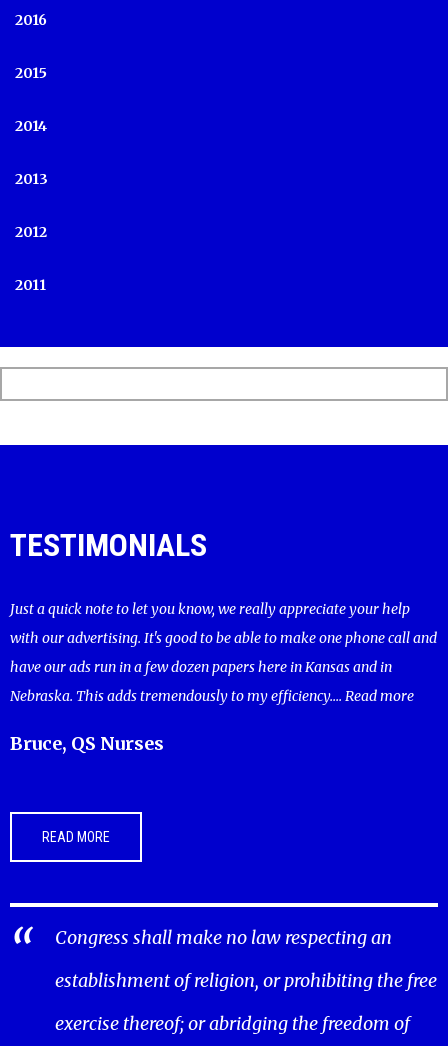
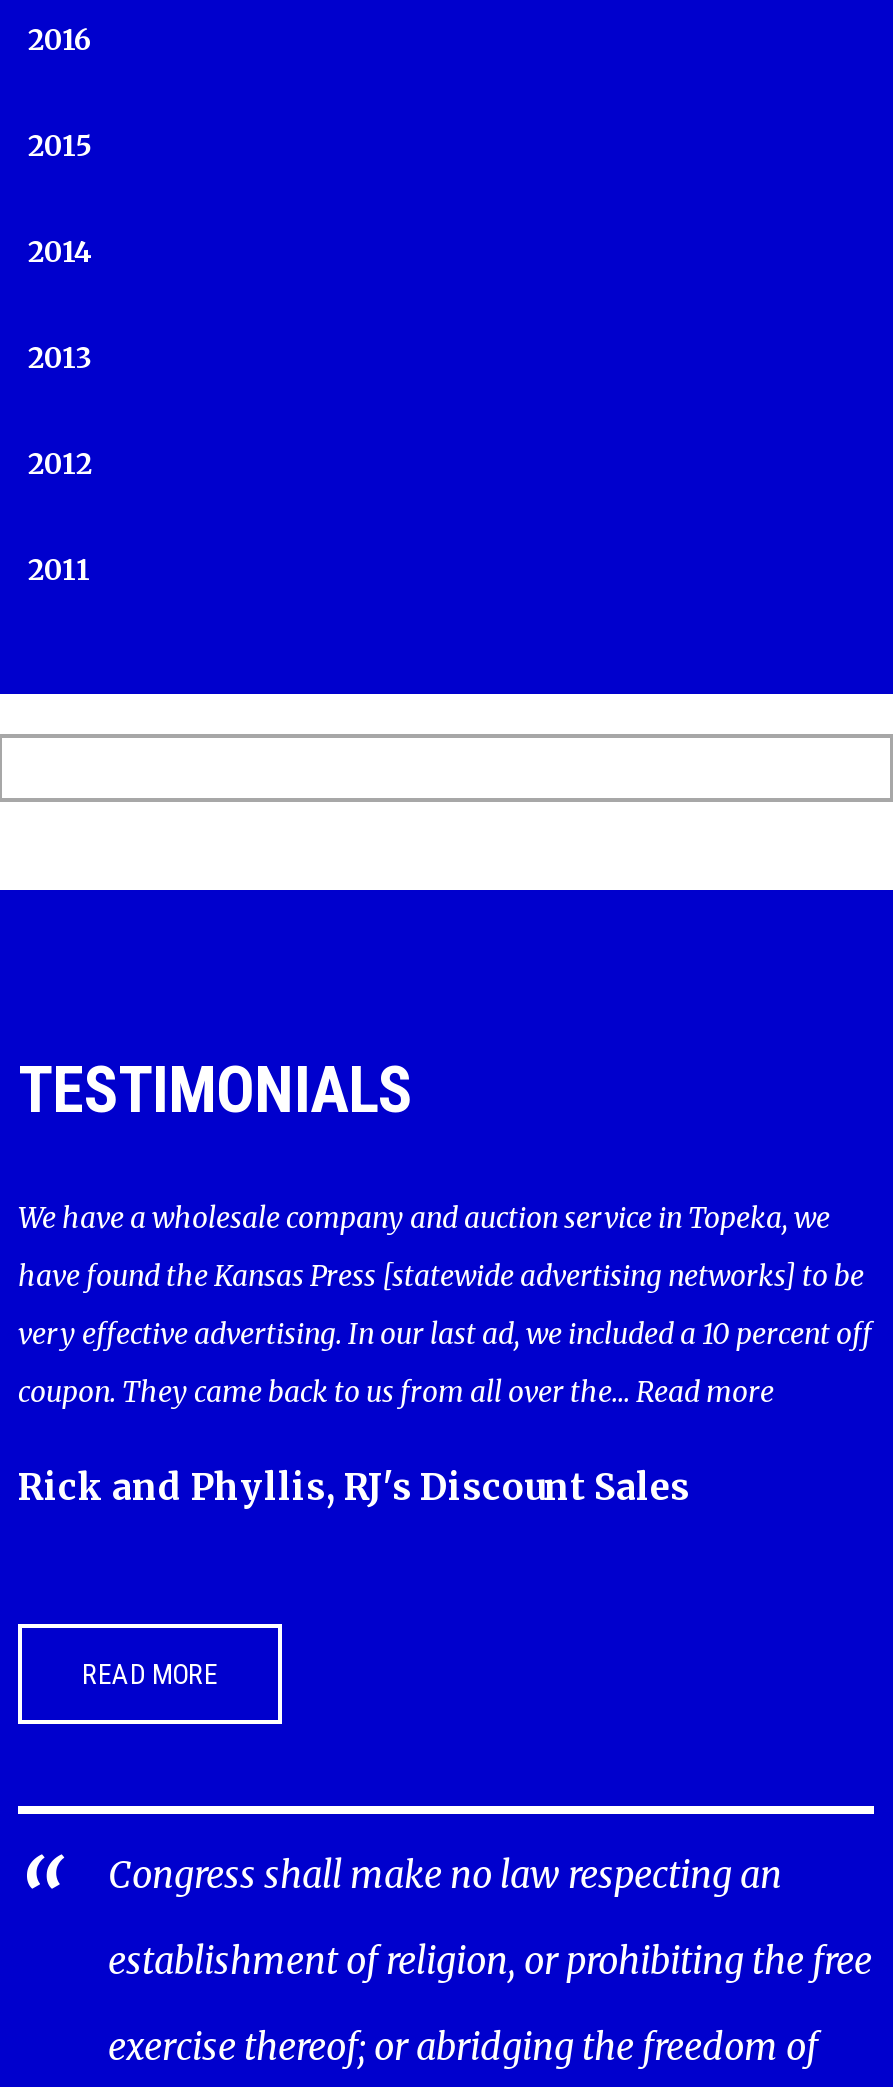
[10,600,410,618] Just a quick note to let you know, we really appreciate your help -> [18,1200,830,1236] We have a wholesale company and auction service in Topeka, we
[10,629,437,647] with our advertising. It's good to be able to make one phone call and -> [18,1258,864,1294] have found the Kansas Press [statewide advertising networks] to be
[10,658,392,676] have our ads run in a few dozen papers here in Kansas and in -> [18,1316,872,1352] very effective advertising. In our last ad, we included a 10 percent off
[10,687,414,705] Nebraska. This adds tremendously to my efficiency.... Read more -> [18,1374,774,1410] coupon. They came back to us from all over the... Read more
[10,732,164,755] Bruce, QS Nurses -> [18,1465,690,1511] Rick and Phyllis, RJ's Discount Sales

